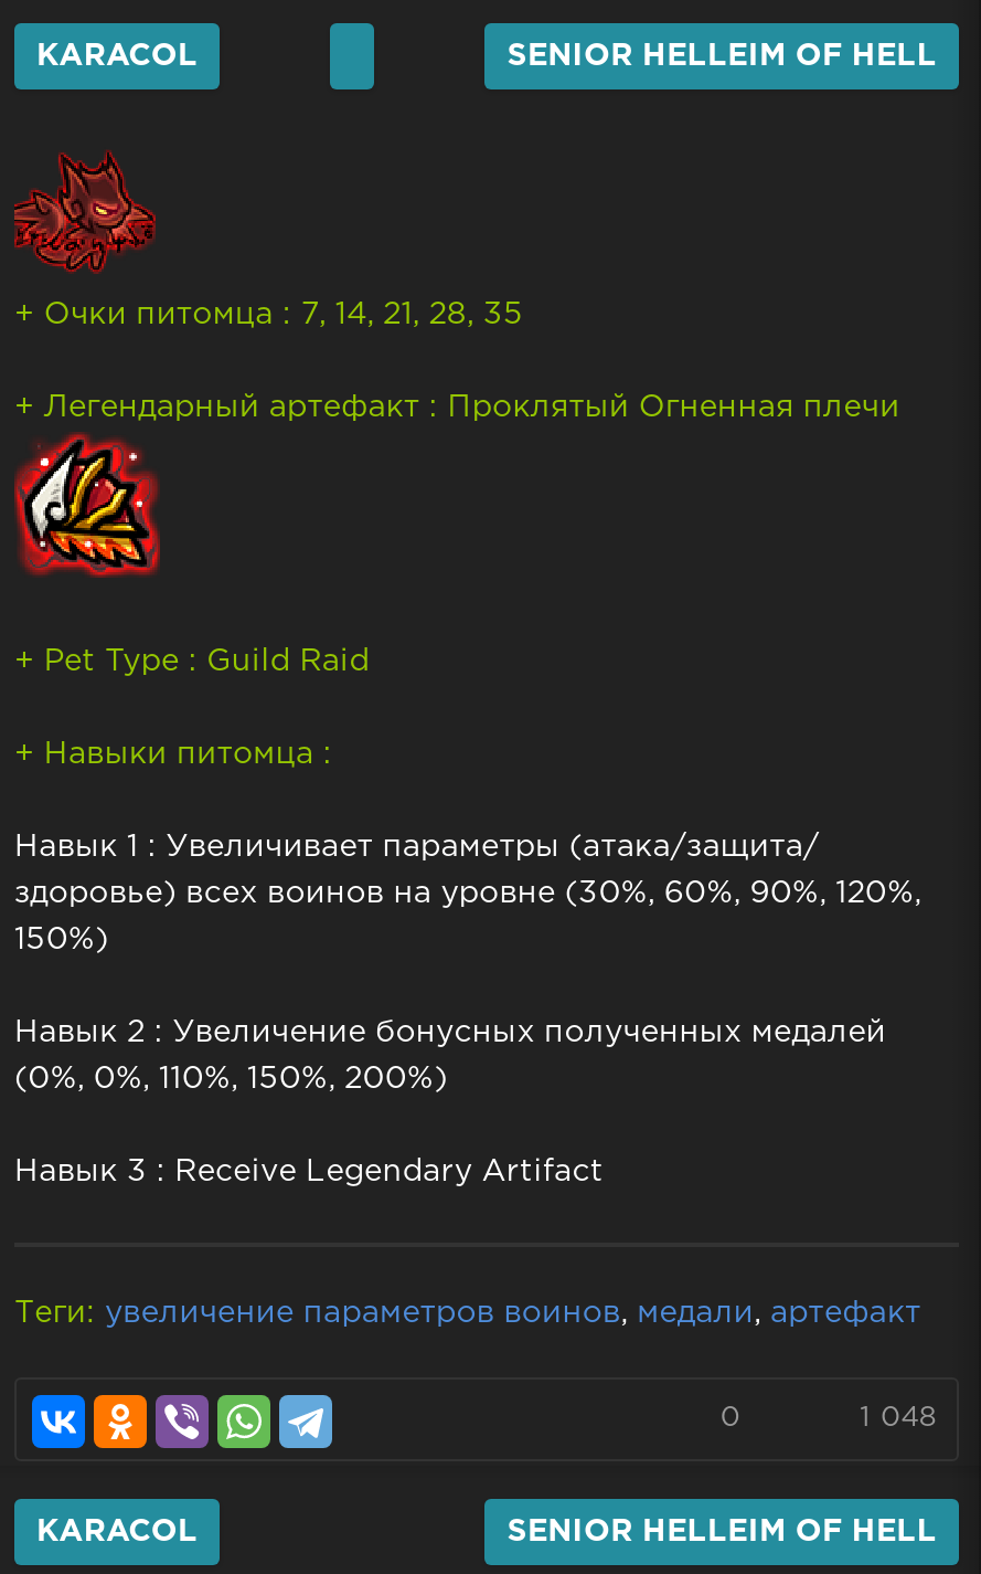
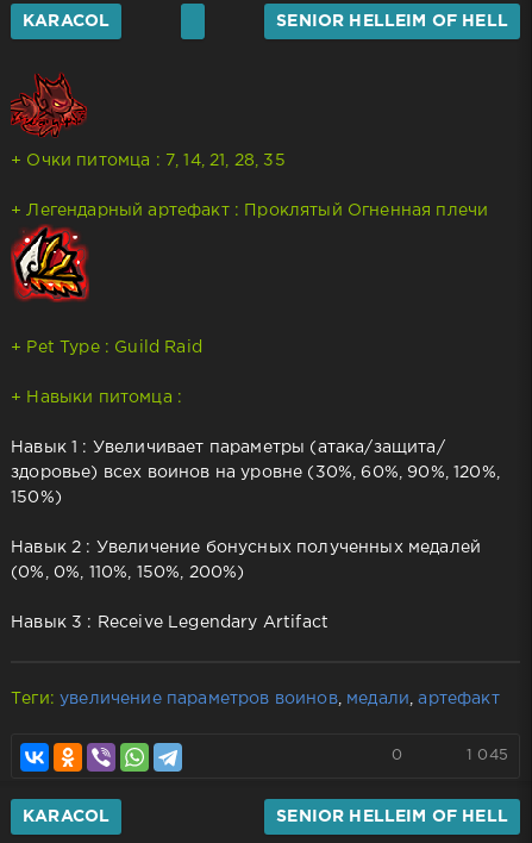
[860,1407,937,1431] 1 048 -> [467,749,508,763] 1 045

